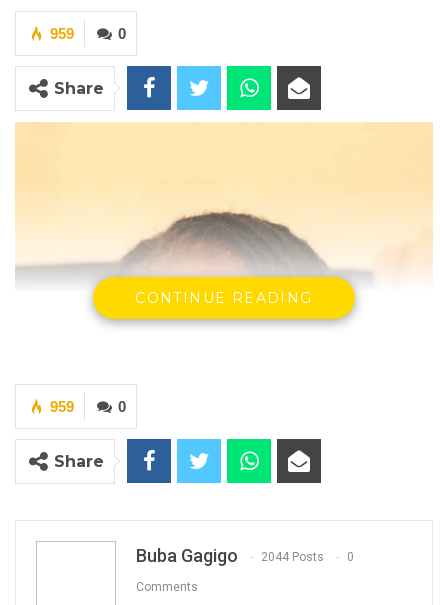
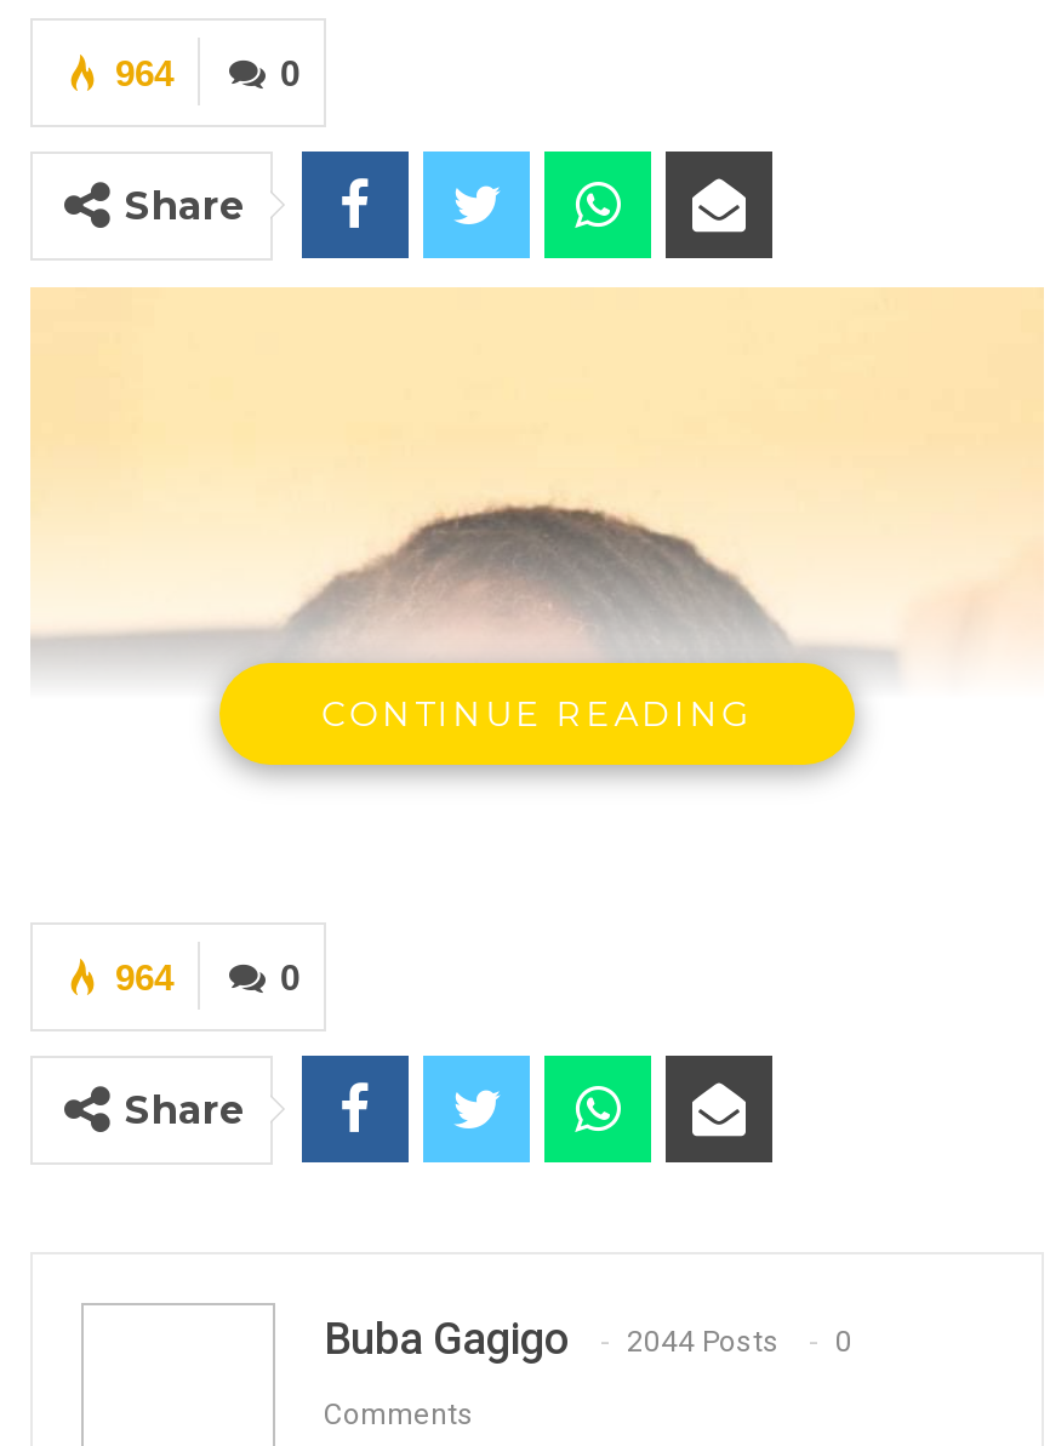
[50,25,74,42] 959 -> [115,51,173,92] 964
[50,398,74,415] 959 -> [115,955,173,997] 964

